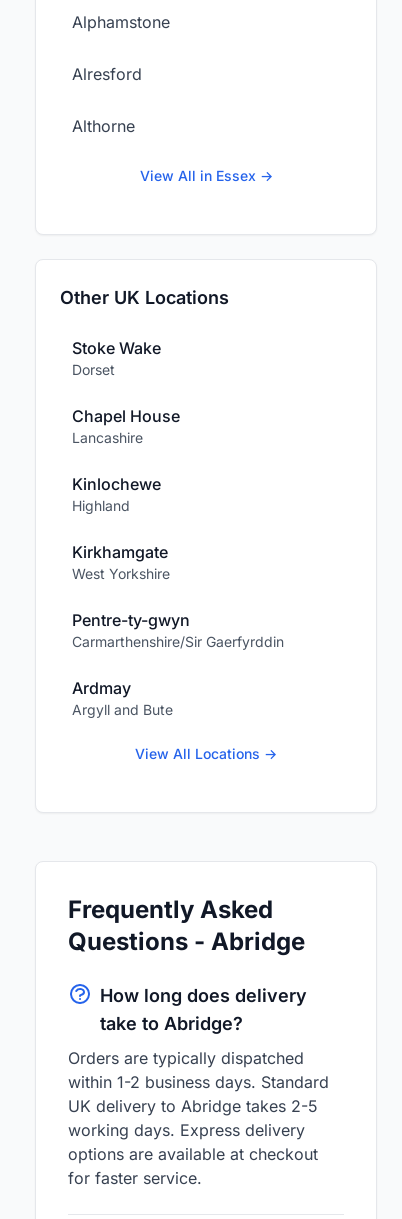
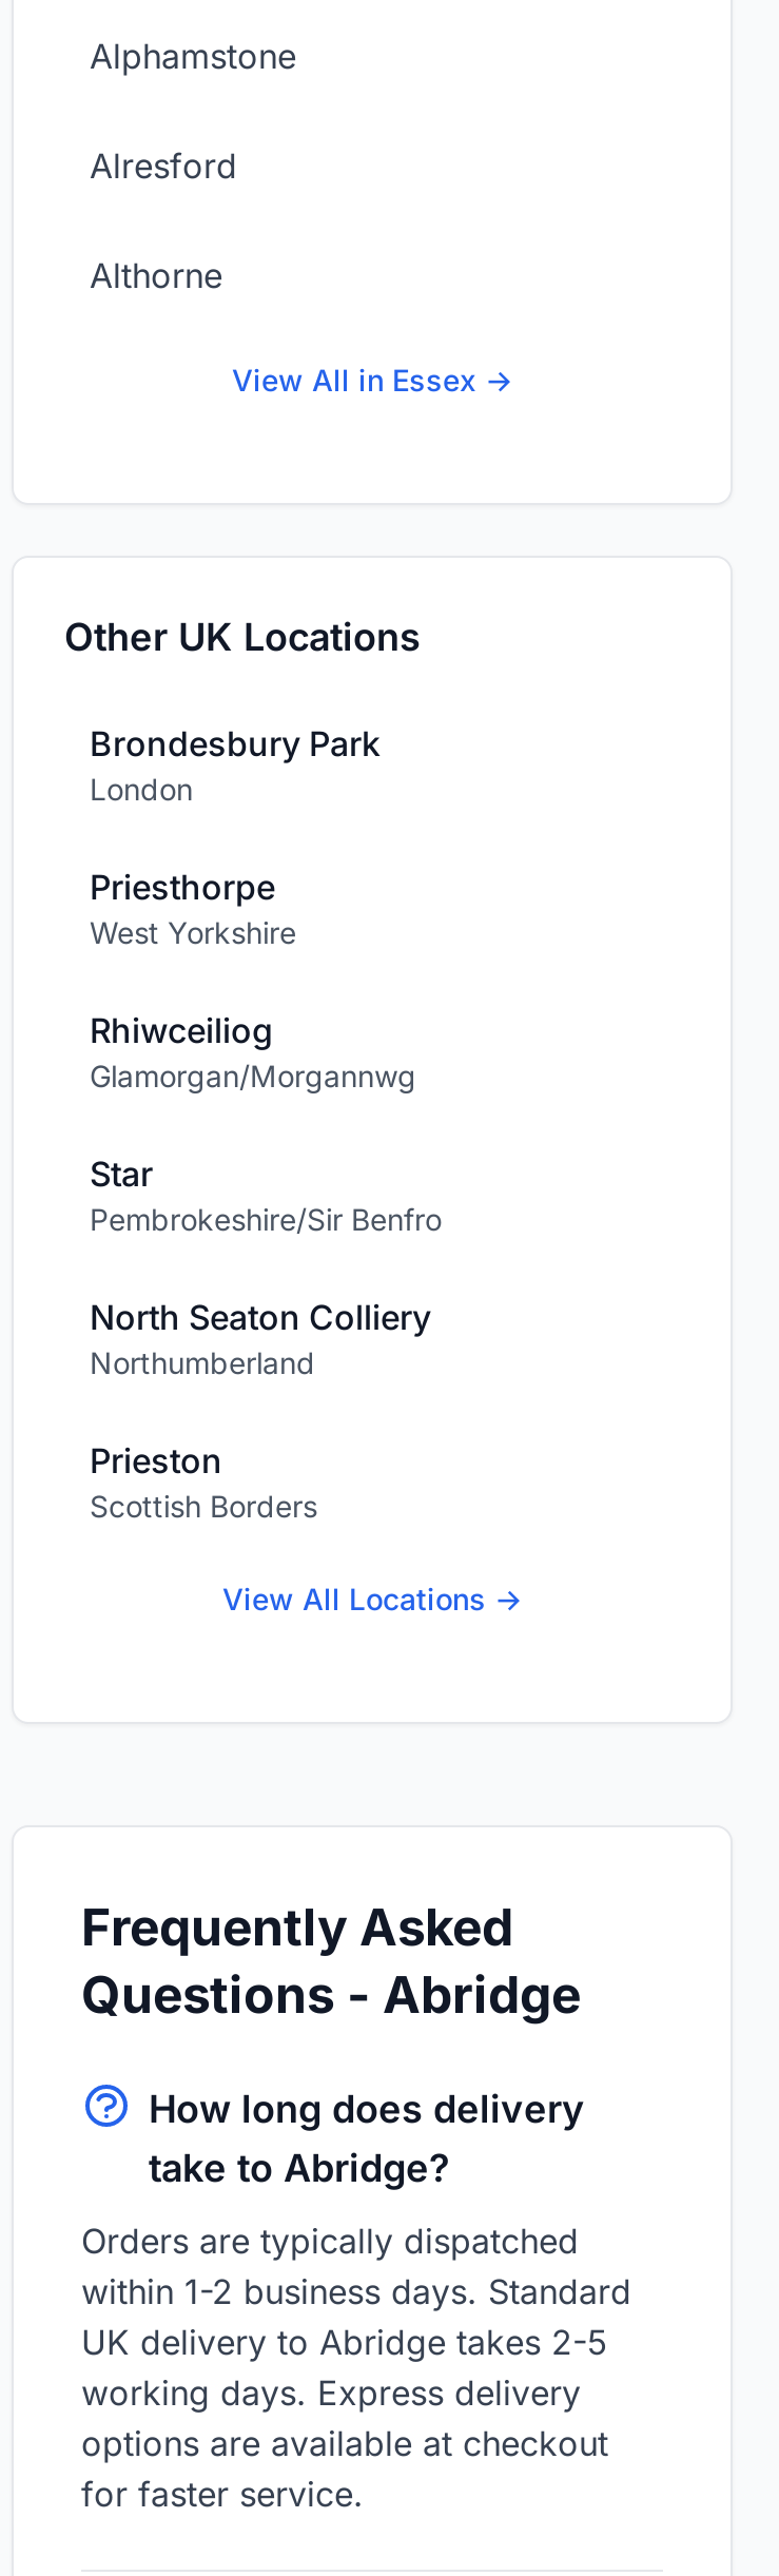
[72,338,180,562] Stoke Wake | Dorset | Chapel House | Lancashire | Kinlochewe | Highland | Kirkhamgate -> [90,722,381,908] Brondesbury Park | London | Priesthorpe
moved [72,565,170,582] -> [90,914,296,950]: West Yorkshire
[72,610,284,718] Pentre-ty-gwyn | Carmarthenshire/Sir Gaerfyrddin | Ardmay | Argyll and Bute -> [90,1009,442,1524] Rhiwceiliog | Glamorgan/Morgannwg | Star | Pembrokeshire/Sir Benfro | North Seaton Colliery | Northumberland | Prieston | Scottish Borders

